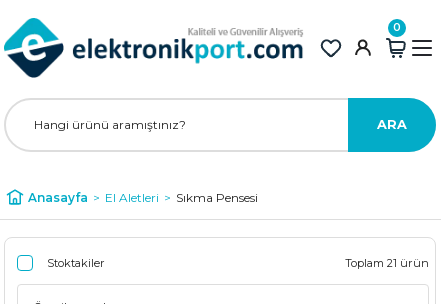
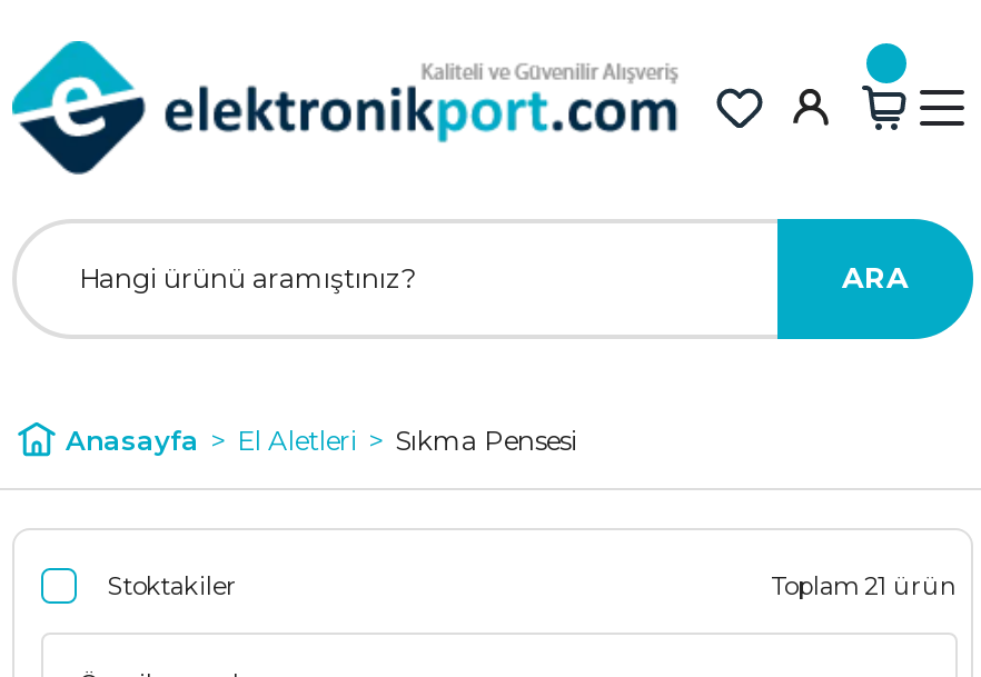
[393,20,401,34] 0 -> none

